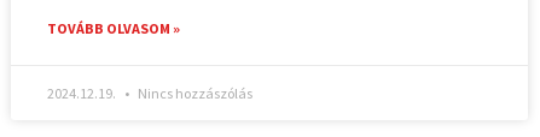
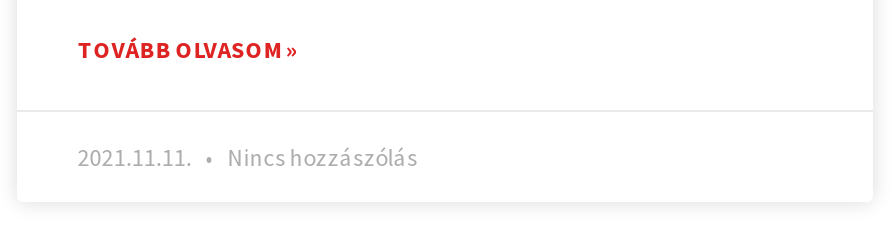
[47,85,253,103] 2024.12.19. Nincs hozzászólás -> [78,142,418,172] 2021.11.11. Nincs hozzászólás

